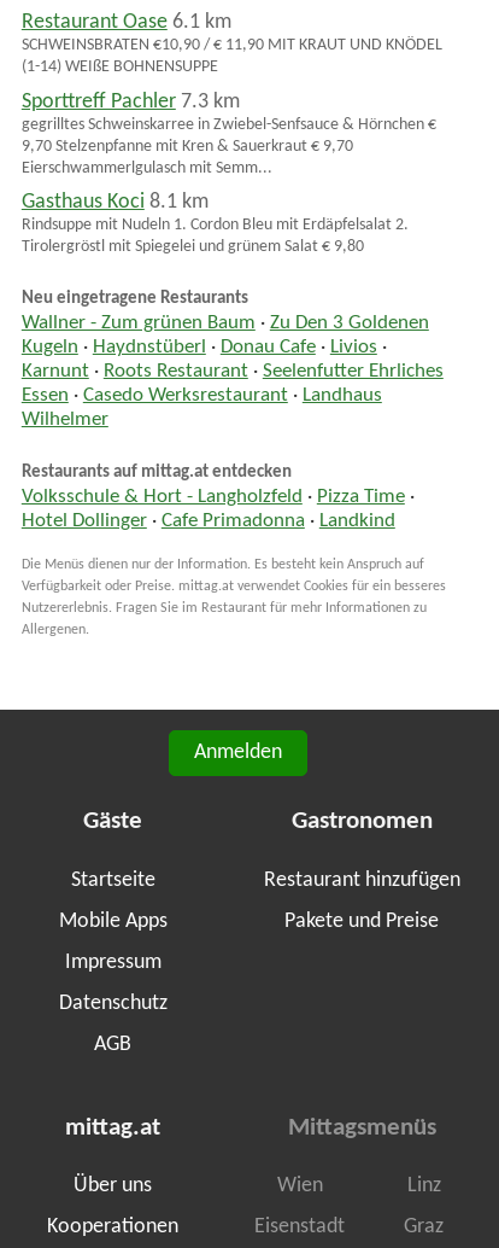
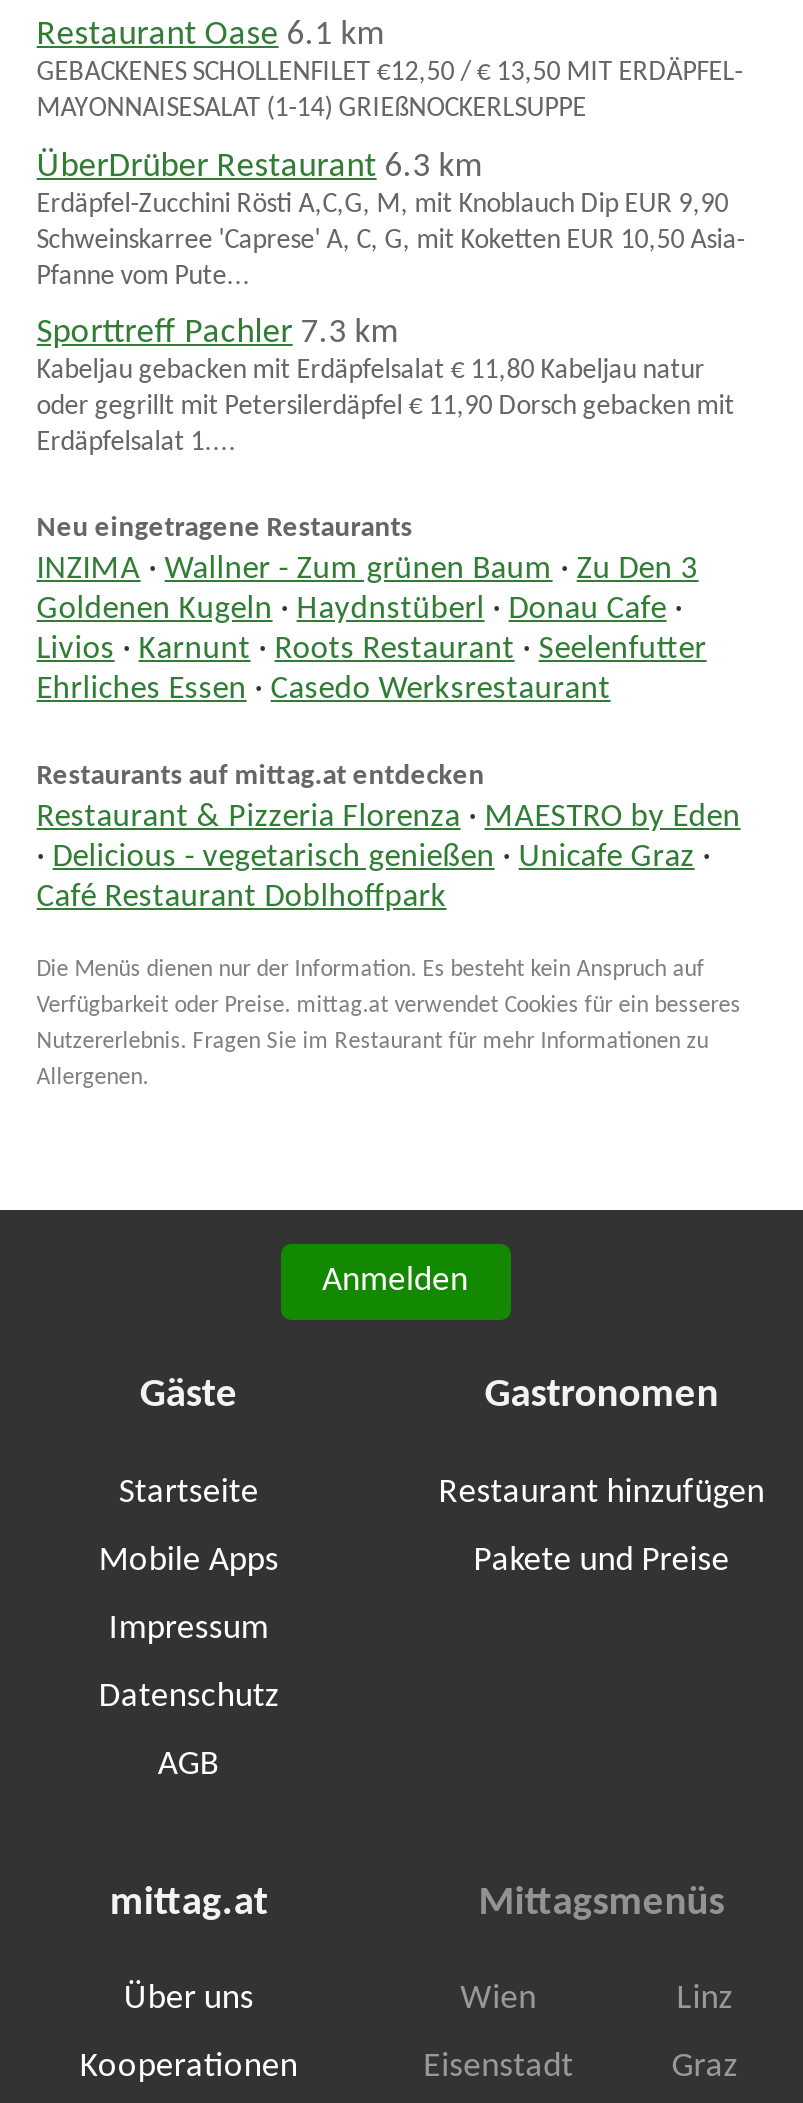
[21,36,442,76] SCHWEINSBRATEN €10,90 / € 11,90 MIT KRAUT UND KNÖDEL | (1-14) WEIßE BOHNENSUPPE -> [37,58,745,291] GEBACKENES SCHOLLENFILET €12,50 / € 13,50 MIT ERDÄPFEL- | MAYONNAISESALAT (1-14) GRIEßNOCKERLSUPPE | ÜberDrüber Restaurant 6.3 km | Erdäpfel-Zucchini Rösti A,C,G, M, mit Knoblauch Dip EUR 9,90 | Schweinskarree 'Caprese' A, C, G, mit Koketten EUR 10,50 Asia- | Pfanne vom Pute...
moved [21,91,240,112] -> [37,317,399,351]: Sporttreff Pachler 7.3 km
[21,115,436,256] gegrilltes Schweinskarree in Zwiebel-Senfsauce & Hörnchen € | 9,70 Stelzenpfanne mit Kren & Sauerkraut € 9,70 | Eierschwammerlgulasch mit Semm... | Gasthaus Koci 8.1 km | Rindsuppe mit Nudeln 1. Cordon Bleu mit Erdäpfelsalat 2. | Tirolergröstl mit Spiegelei und grünem Salat € 9,80 -> [37,357,735,459] Kabeljau gebacken mit Erdäpfelsalat € 11,80 Kabeljau natur | oder gegrillt mit Petersilerdäpfel € 11,90 Dorsch gebacken mit | Erdäpfelsalat 1....
[21,314,443,430] Wallner - Zum grünen Baum · Zu Den 3 Goldenen | Kugeln · Haydnstüberl · Donau Cafe · Livios · | Karnunt · Roots Restaurant · Seelenfutter Ehrliches | Essen · Casedo Werksrestaurant · Landhaus | Wilhelmer -> [37,555,707,707] INZIMA · Wallner - Zum grünen Baum · Zu Den 3 | Goldenen Kugeln · Haydnstüberl · Donau Cafe · | Livios · Karnunt · Roots Restaurant · Seelenfutter | Ehrliches Essen · Casedo Werksrestaurant
[21,488,414,531] Volksschule & Hort - Langholzfeld · Pizza Time · | Hotel Dollinger · Cafe Primadonna · Landkind -> [37,802,741,914] Restaurant & Pizzeria Florenza · MAESTRO by Eden | · Delicious - vegetarisch genießen · Unicafe Graz · | Café Restaurant Doblhoffpark

